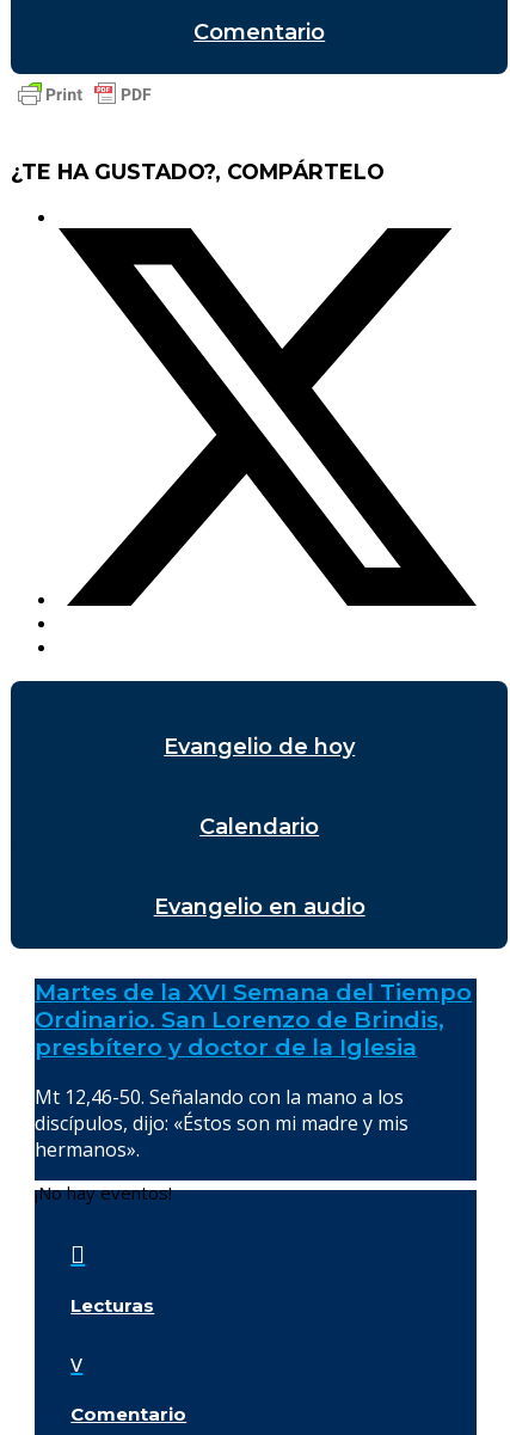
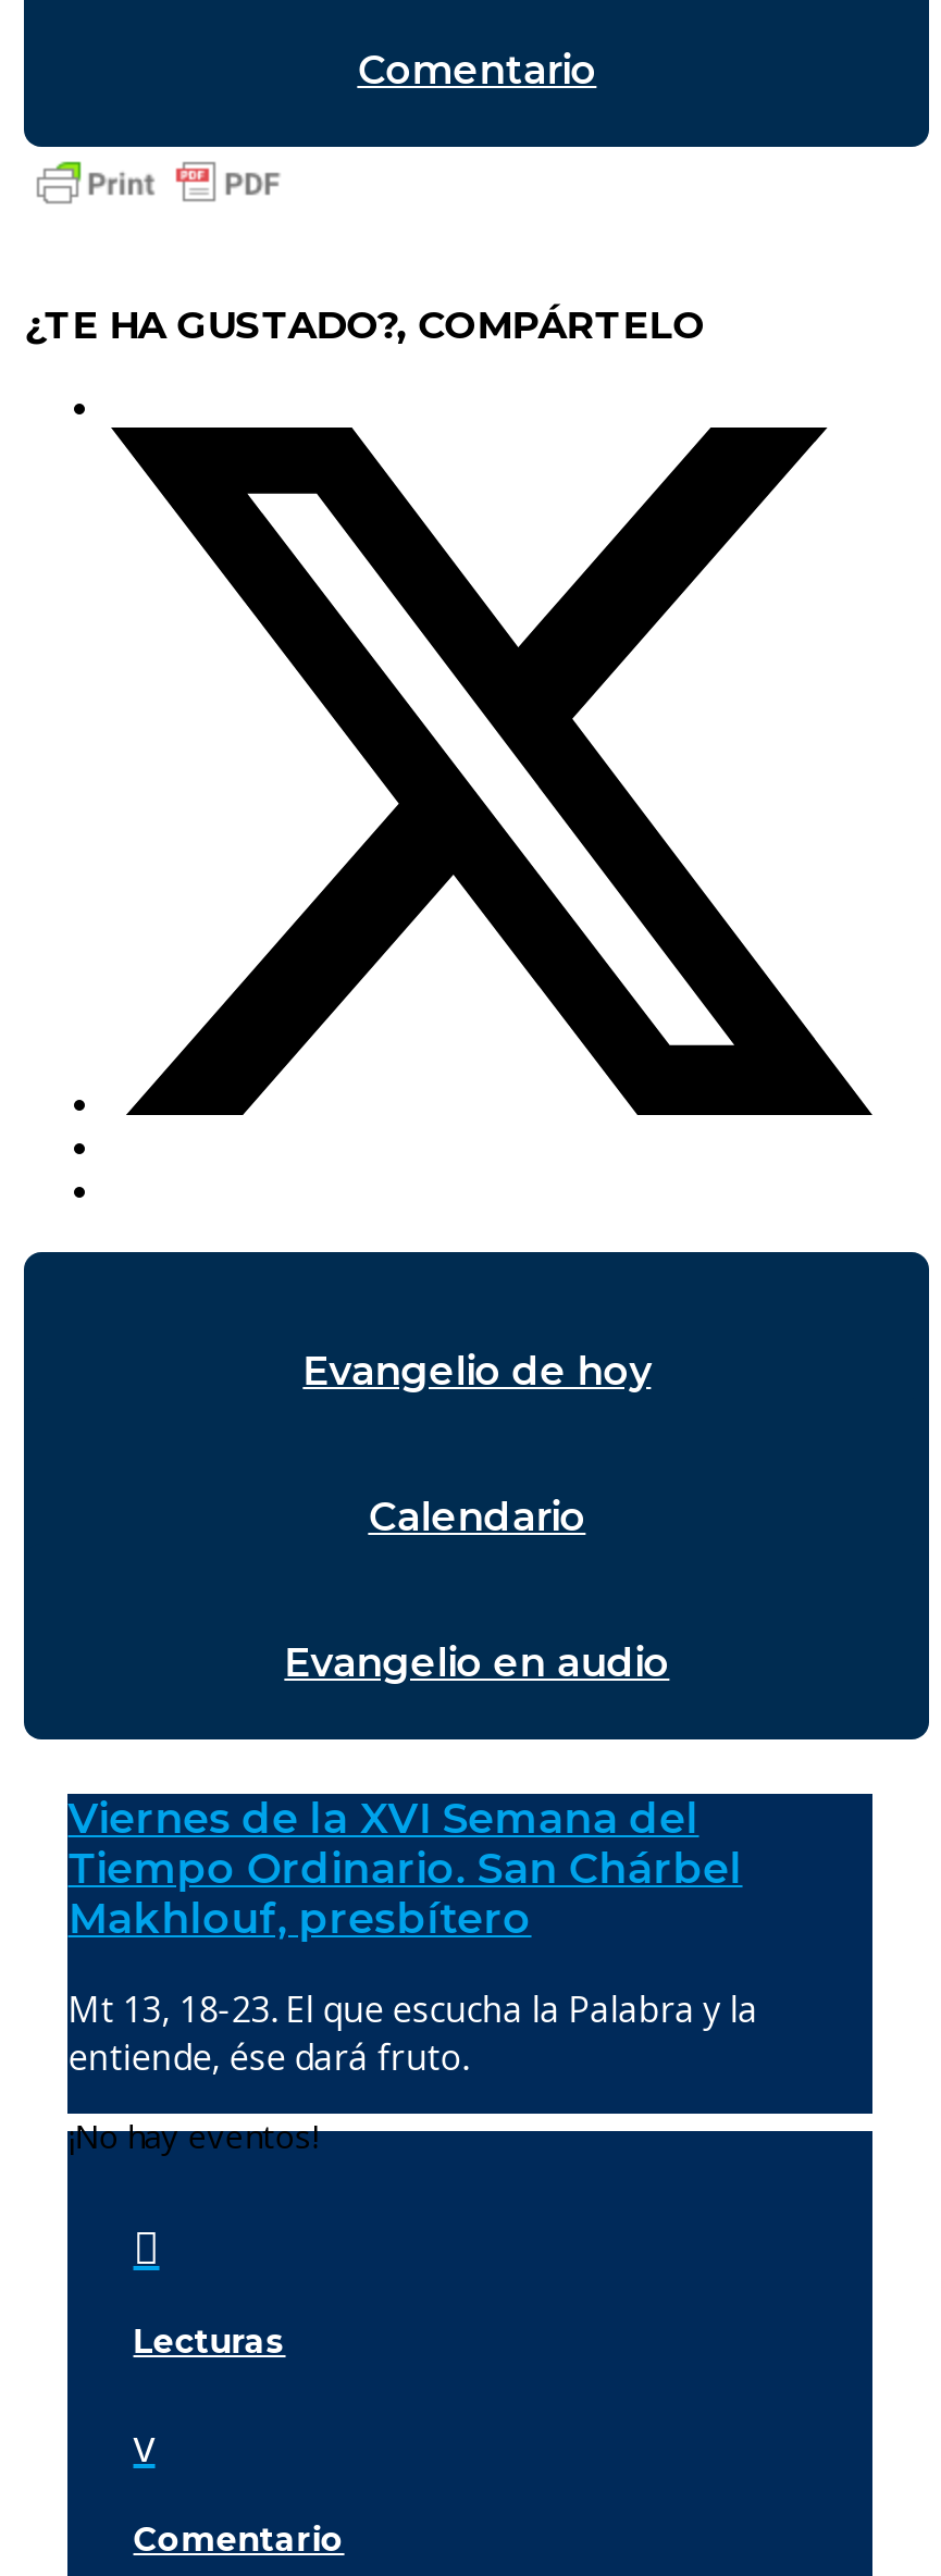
[35,979,472,1061] Martes de la XVI Semana del Tiempo | Ordinario. San Lorenzo de Brindis, | presbítero y doctor de la Iglesia -> [68,1794,743,1944] Viernes de la XVI Semana del | Tiempo Ordinario. San Chárbel | Makhlouf, presbítero
[35,1084,409,1163] Mt 12,46-50. Señalando con la mano a los | discípulos, dijo: «Éstos son mi madre y mis | hermanos». -> [68,1985,758,2081] Mt 13, 18-23. El que escucha la Palabra y la | entiende, ése dará fruto.

